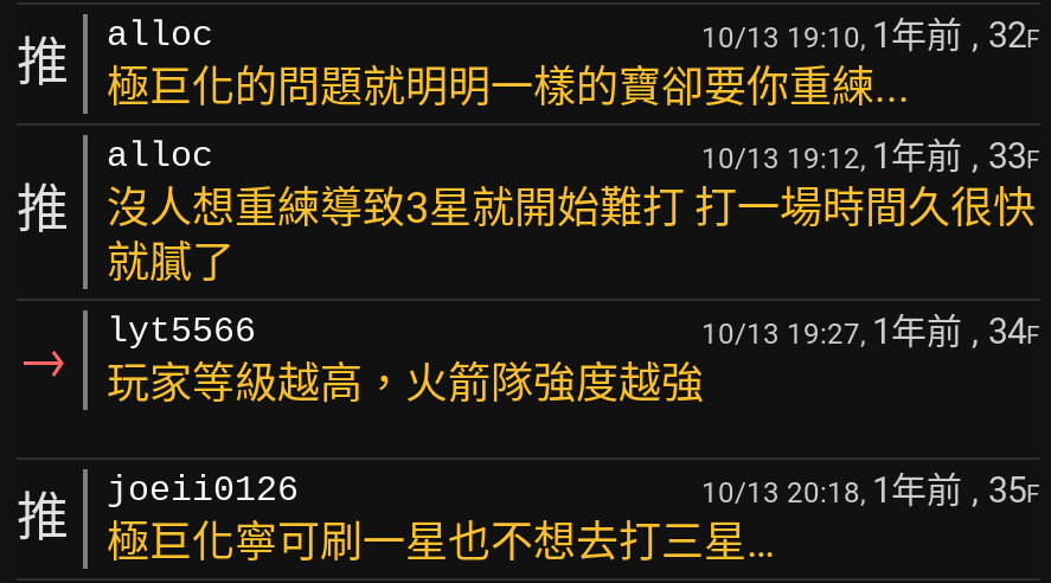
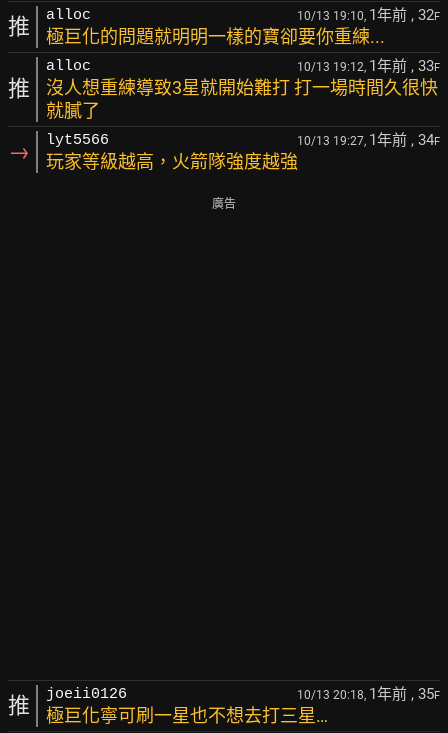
none -> [212,196,236,210] 廣告

